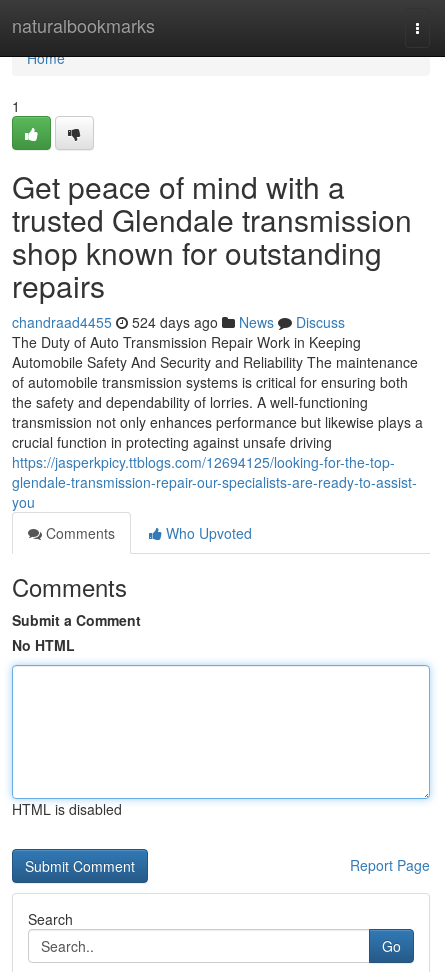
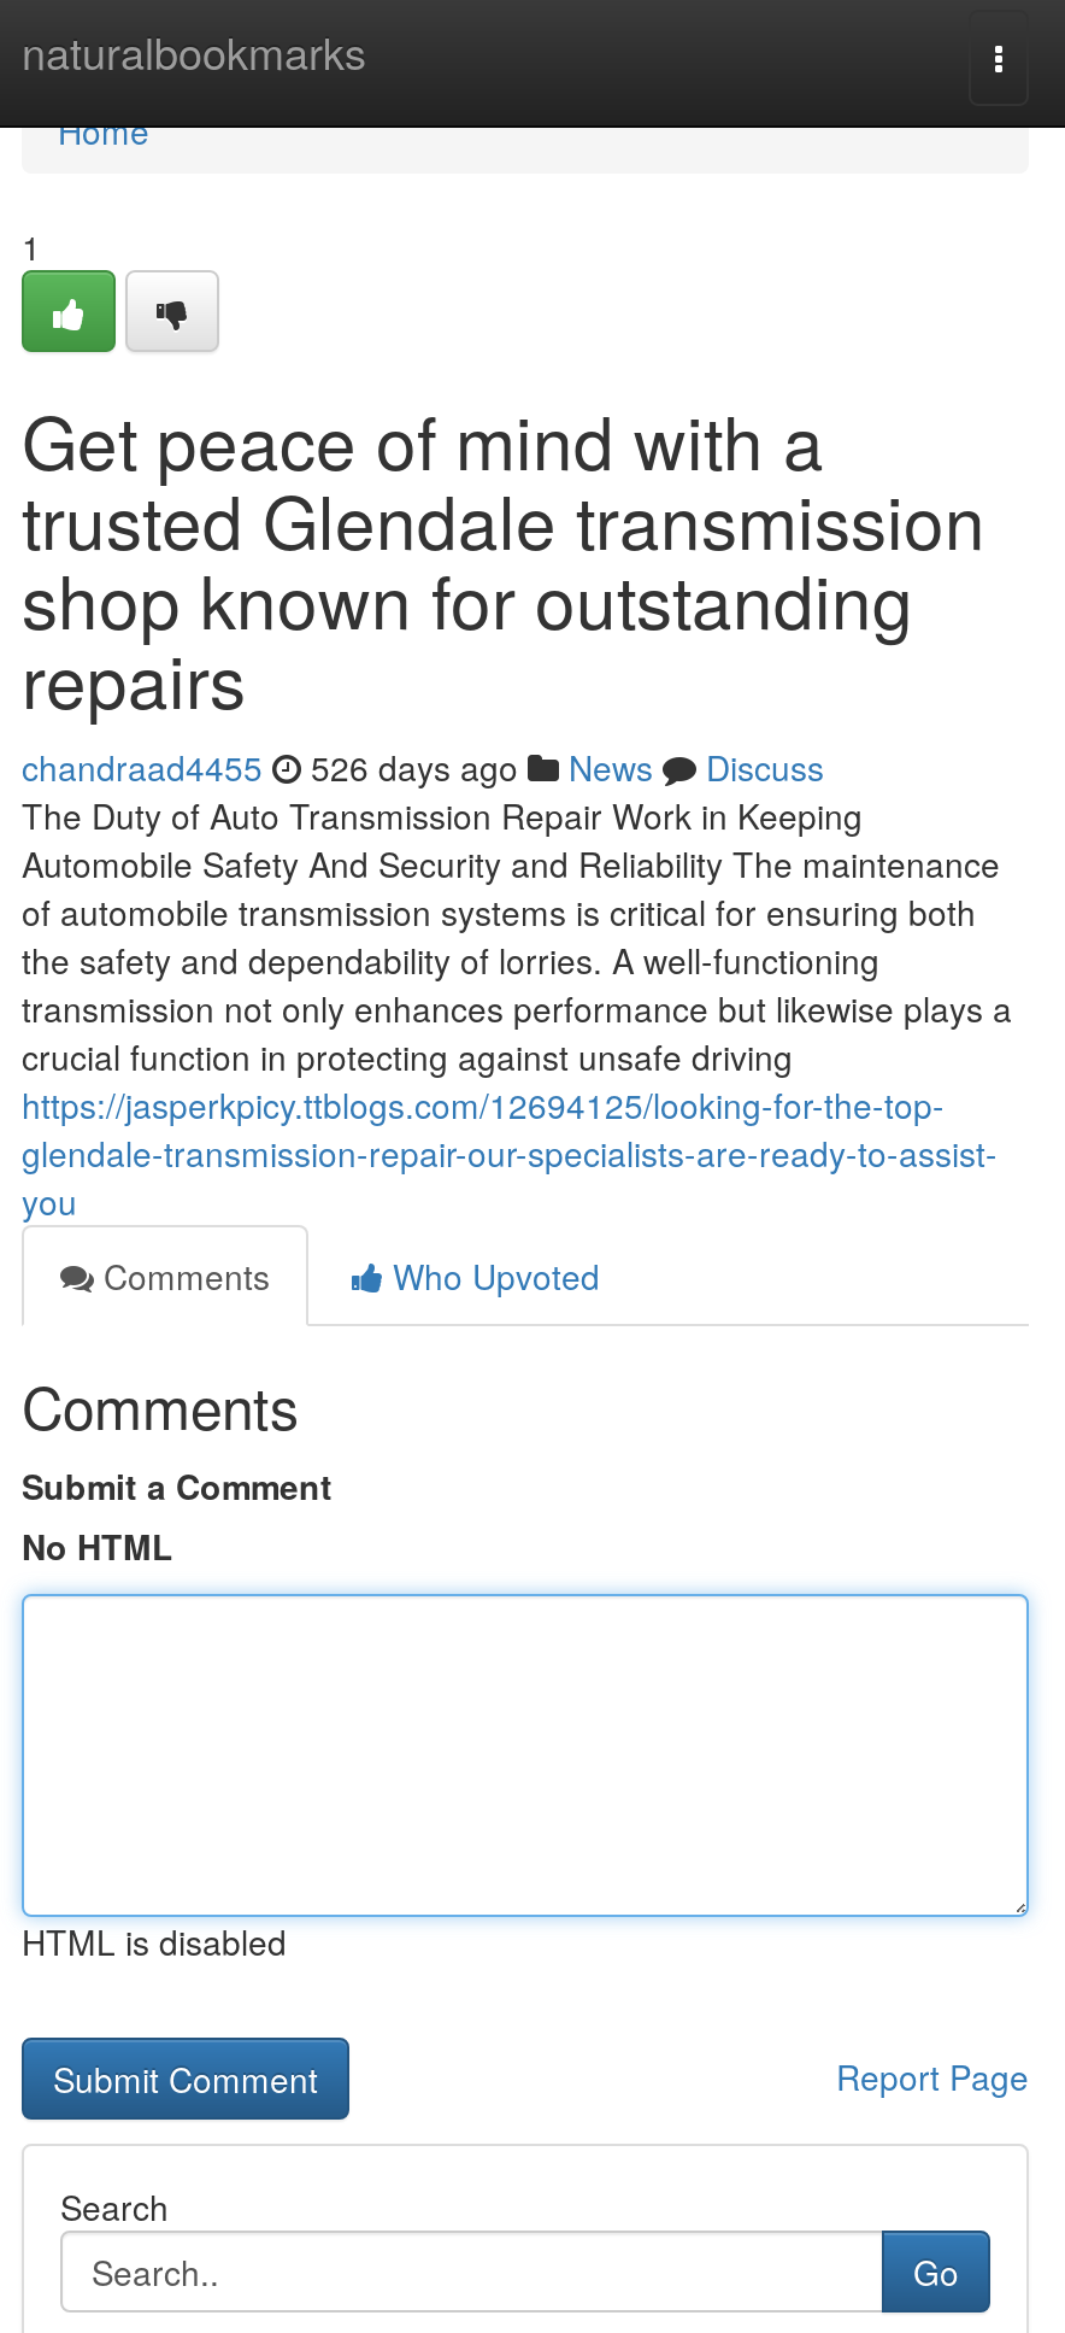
[12,312,345,332] chandraad4455 524 days ago News Discuss -> [22,743,824,791] chandraad4455 526 days ago News Discuss

